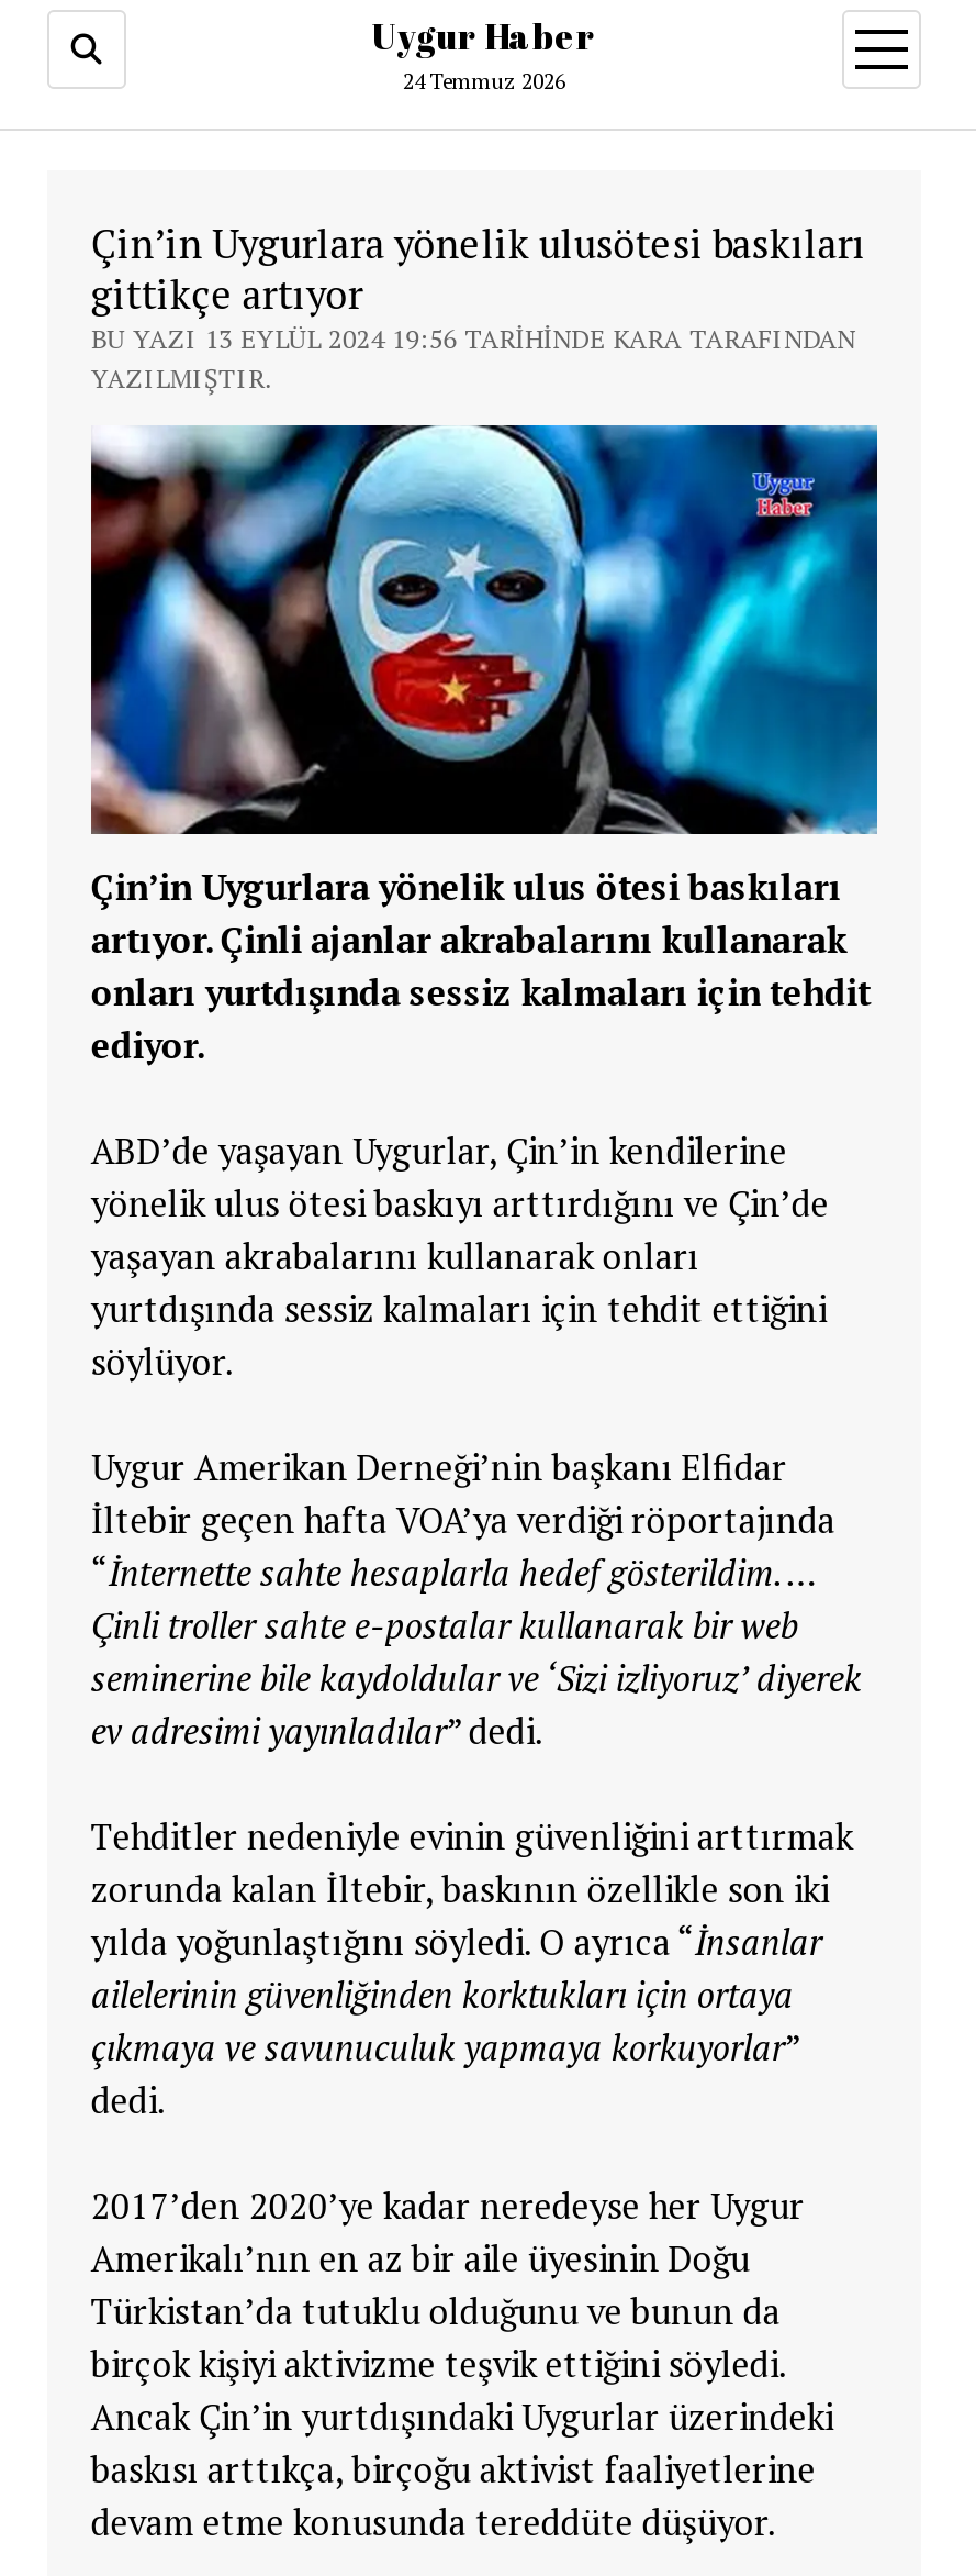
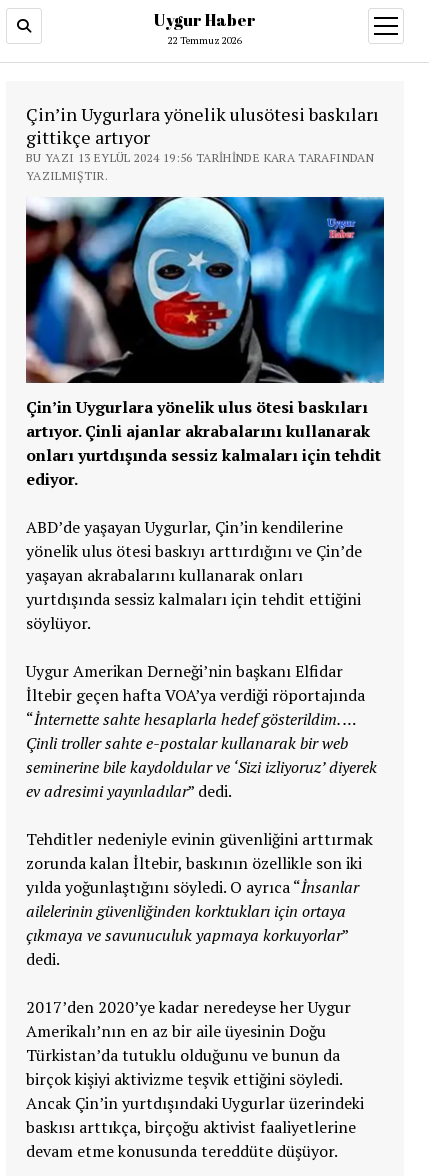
[403,67,565,96] 24 Temmuz 2026 -> [168,34,242,47] 22 Temmuz 2026

